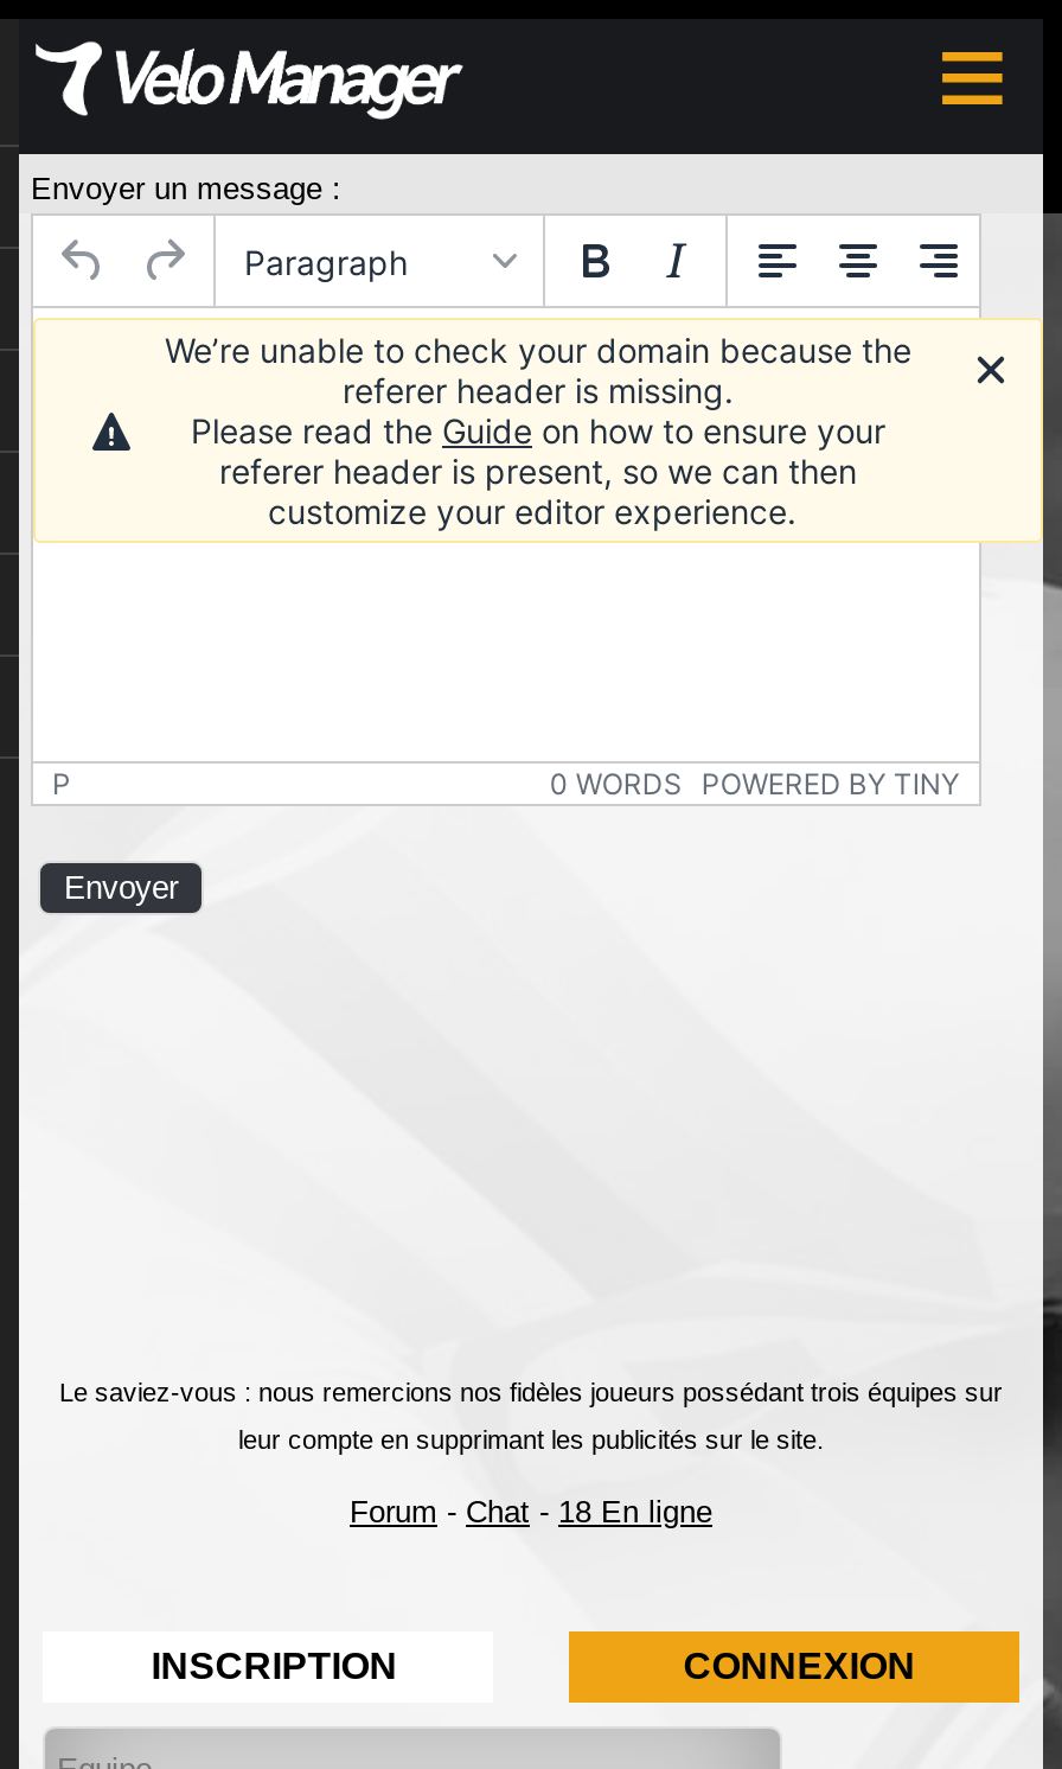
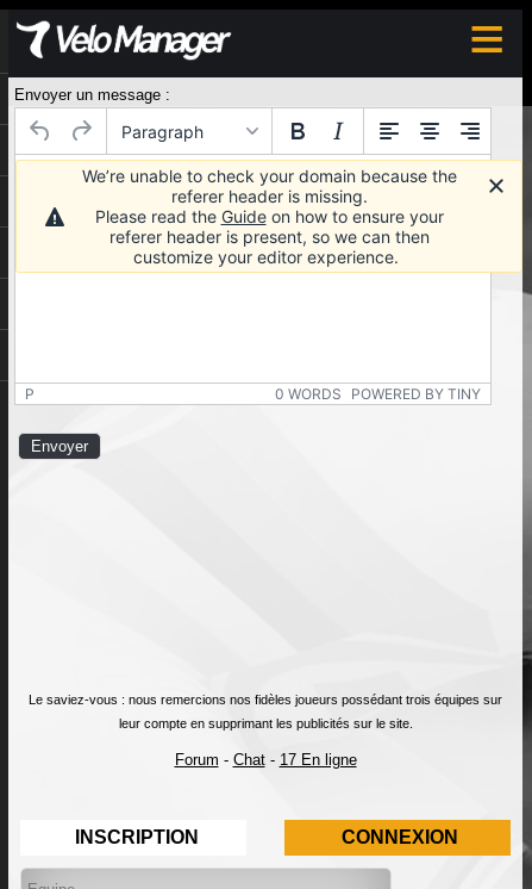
[350,1494,712,1529] Forum - Chat - 18 En ligne -> [174,751,356,769] Forum - Chat - 17 En ligne

